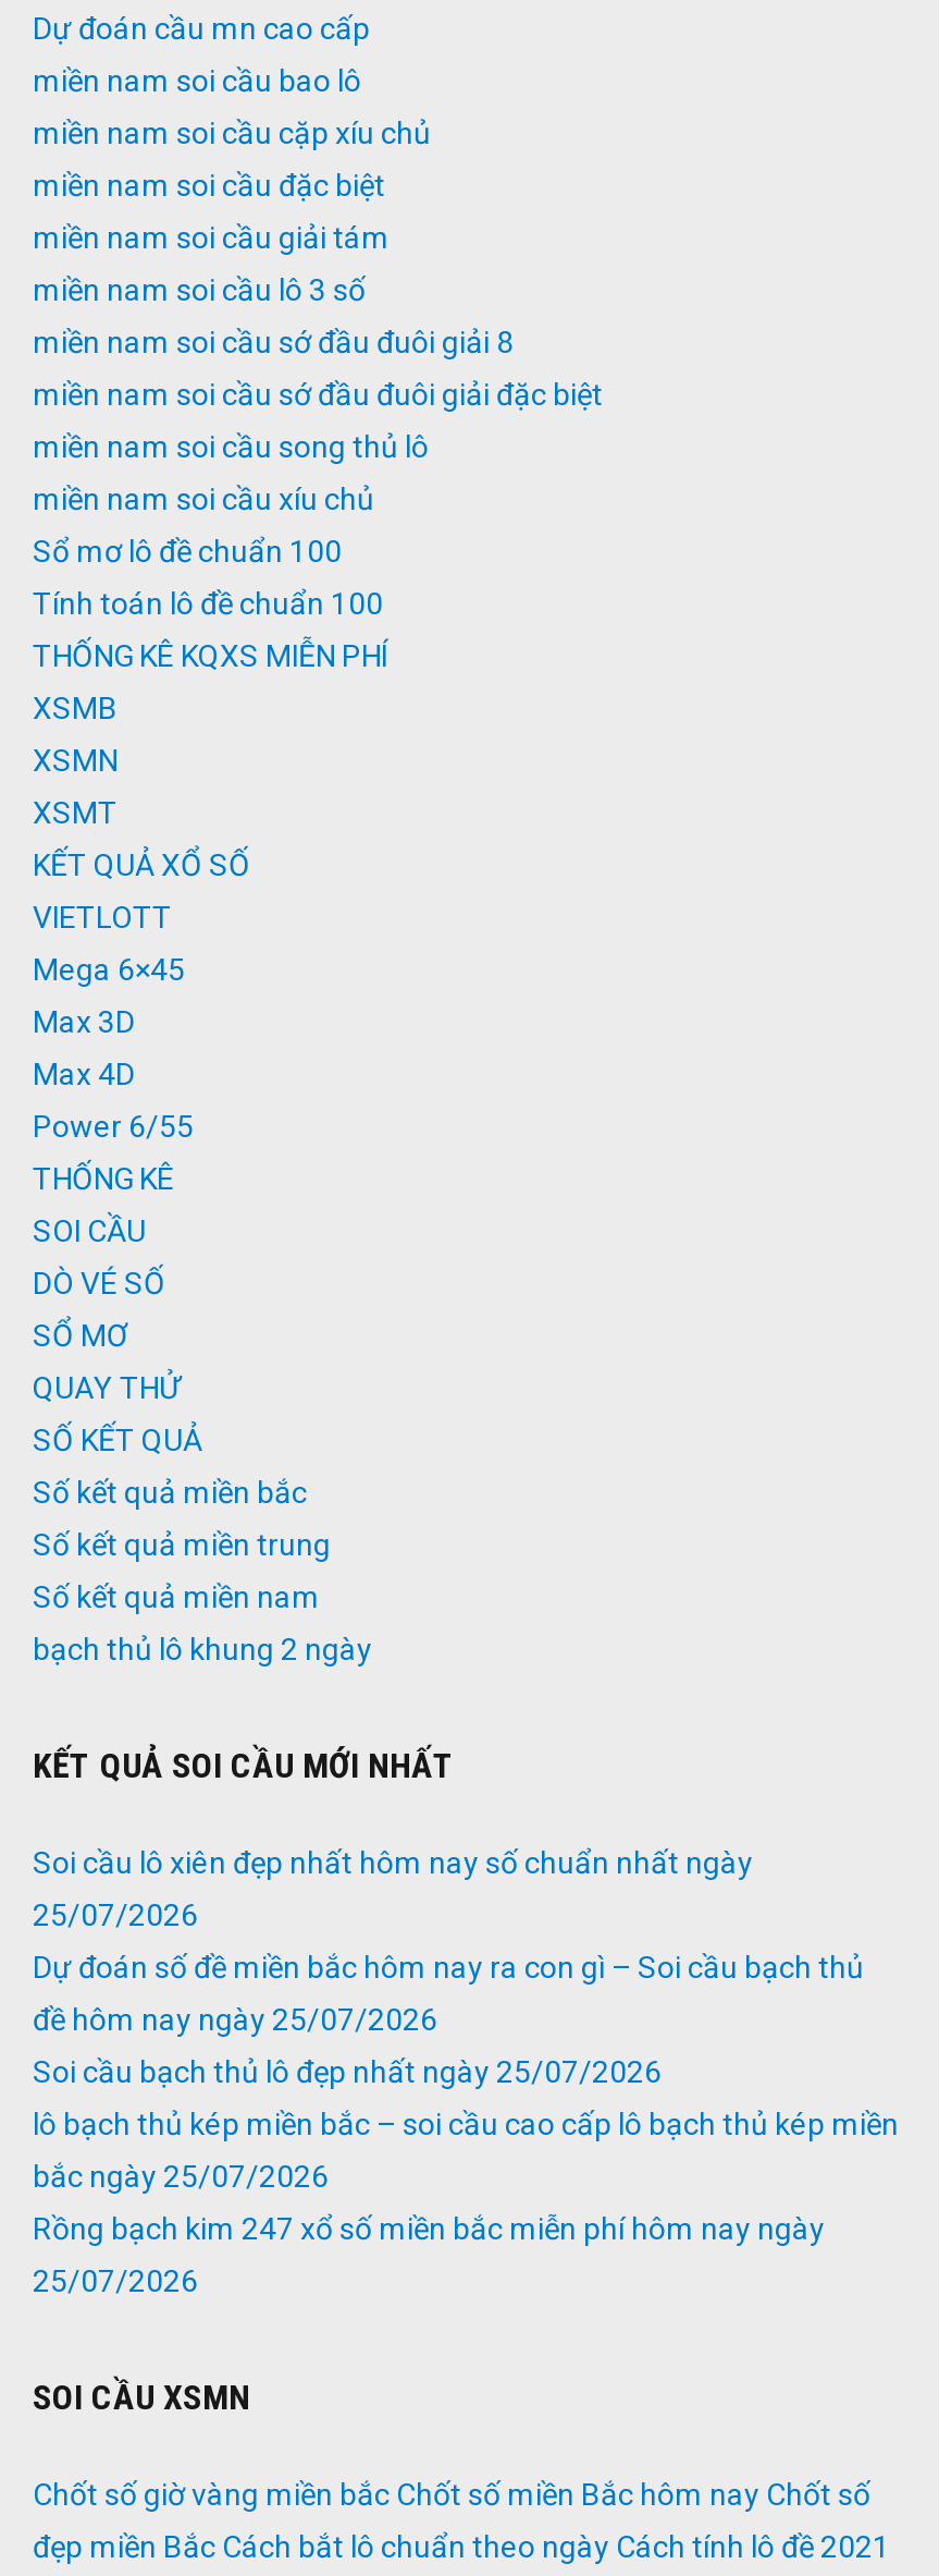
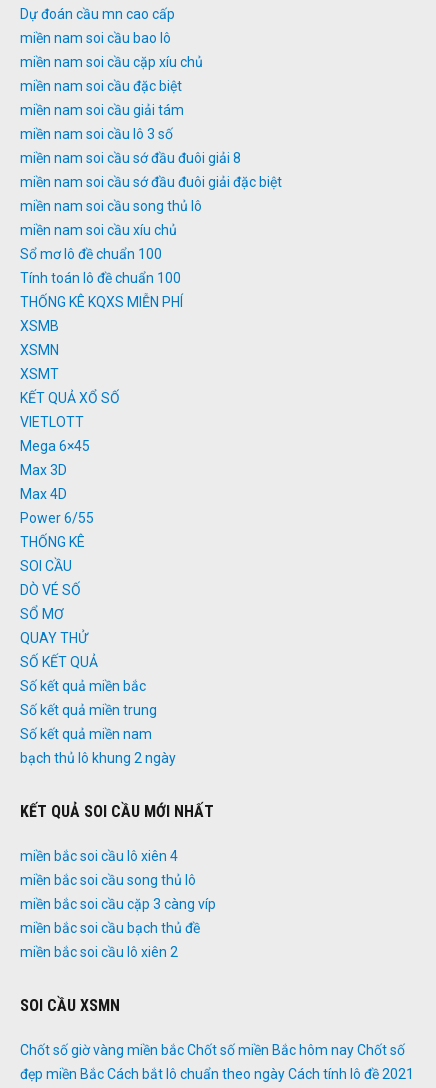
[33,1845,899,2298] Soi cầu lô xiên đẹp nhất hôm nay số chuẩn nhất ngày | 25/07/2026 | Dự đoán số đề miền bắc hôm nay ra con gì – Soi cầu bạch thủ | đề hôm nay ngày 25/07/2026 | Soi cầu bạch thủ lô đẹp nhất ngày 25/07/2026 | lô bạch thủ kép miền bắc – soi cầu cao cấp lô bạch thủ kép miền | bắc ngày 25/07/2026 | Rồng bạch kim 247 xổ số miền bắc miễn phí hôm nay ngày | 25/07/2026 -> [20,848,216,960] miền bắc soi cầu lô xiên 4 | miền bắc soi cầu song thủ lô | miền bắc soi cầu cặp 3 càng víp | miền bắc soi cầu bạch thủ đề | miền bắc soi cầu lô xiên 2

